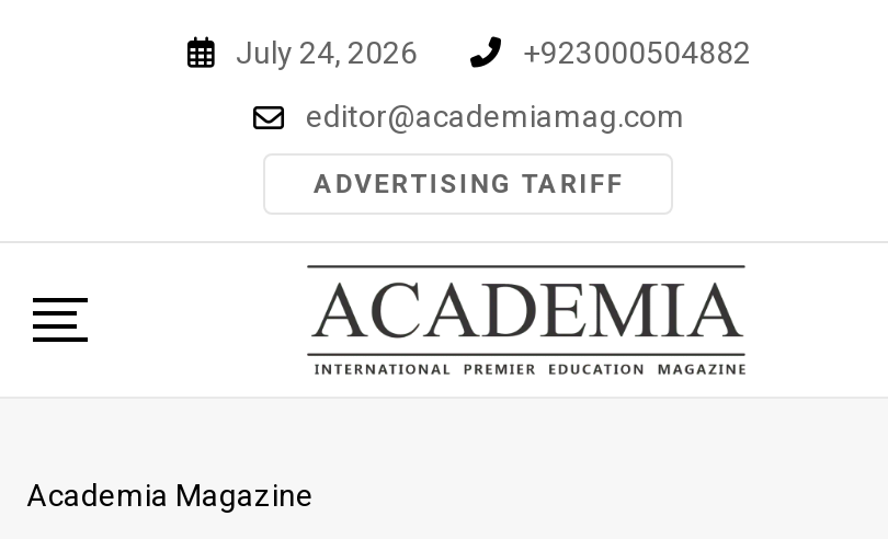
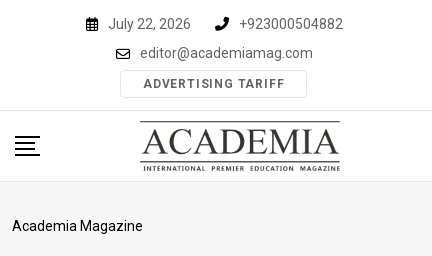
[236,34,418,69] July 24, 2026 -> [107,15,190,31] July 22, 2026

